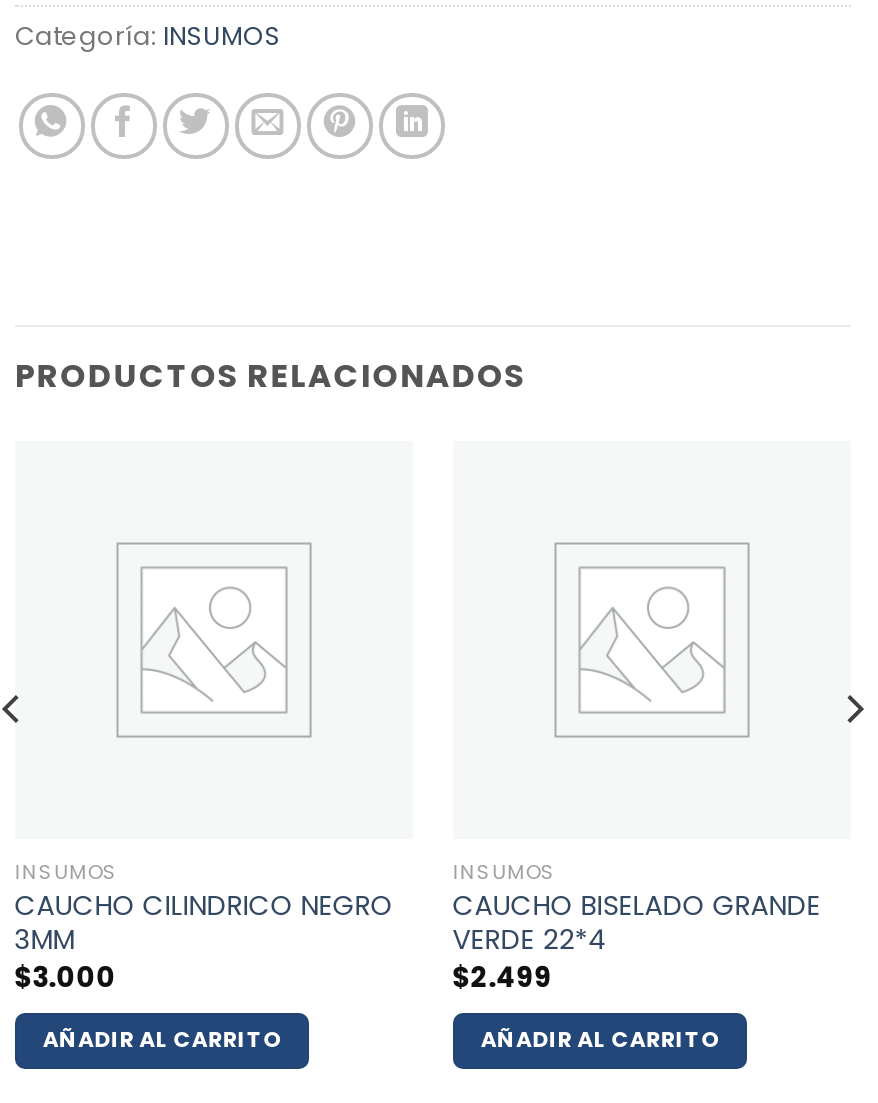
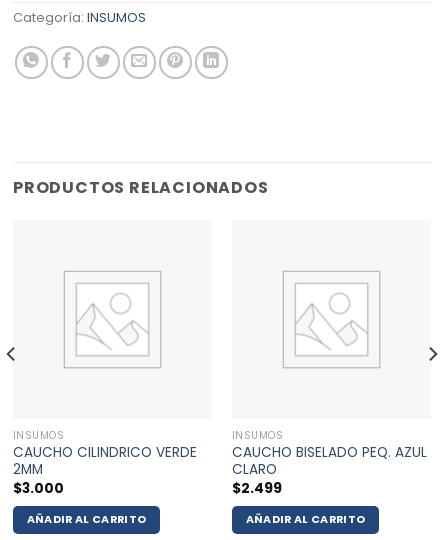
[15,888,393,960] CAUCHO CILINDRICO NEGRO | 3MM -> [13,443,197,479] CAUCHO CILINDRICO VERDE | 2MM
[453,888,821,960] CAUCHO BISELADO GRANDE | VERDE 22*4 -> [232,443,427,479] CAUCHO BISELADO PEQ. AZUL | CLARO

